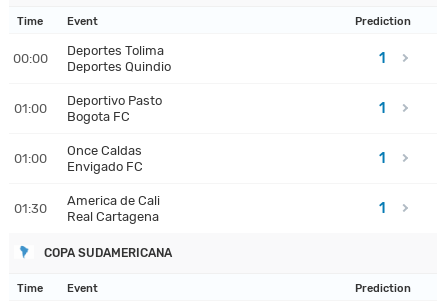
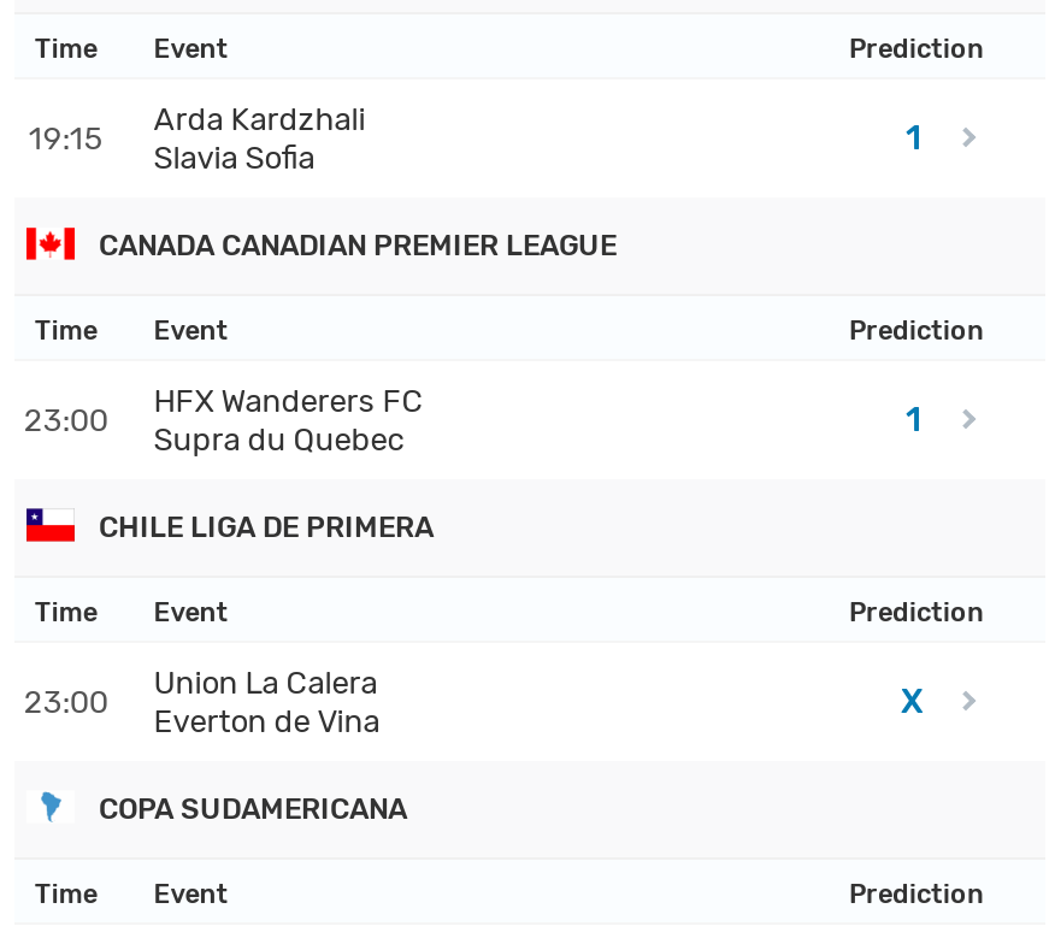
[67,43,171,74] Deportes Tolima | Deportes Quindio -> [154,101,366,175] Arda Kardzhali | Slavia Sofia
[13,51,48,66] 00:00 -> [29,120,103,156] 19:15
[67,93,162,124] Deportivo Pasto | Bogota FC -> [154,382,423,457] HFX Wanderers FC | Supra du Quebec
[14,101,47,116] 01:00 -> [24,228,984,438] CANADA CANADIAN PREMIER LEAGUE | Time | Event | Prediction | 23:00
[67,143,386,174] Once Caldas | Envigado FC | 1 -> [35,598,984,629] Time | Event | Prediction
[14,151,47,166] 01:00 -> [99,510,434,544] CHILE LIGA DE PRIMERA
[67,193,386,224] America de Cali | Real Cartagena | 1 -> [154,664,923,739] Union La Calera | Everton de Vina | X
[14,201,47,216] 01:30 -> [24,683,108,720] 23:00

